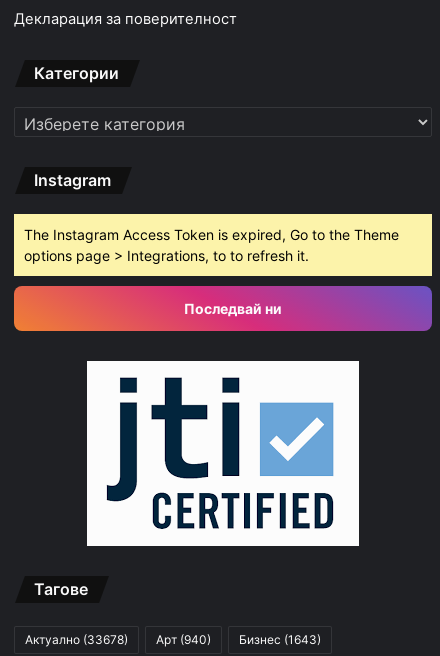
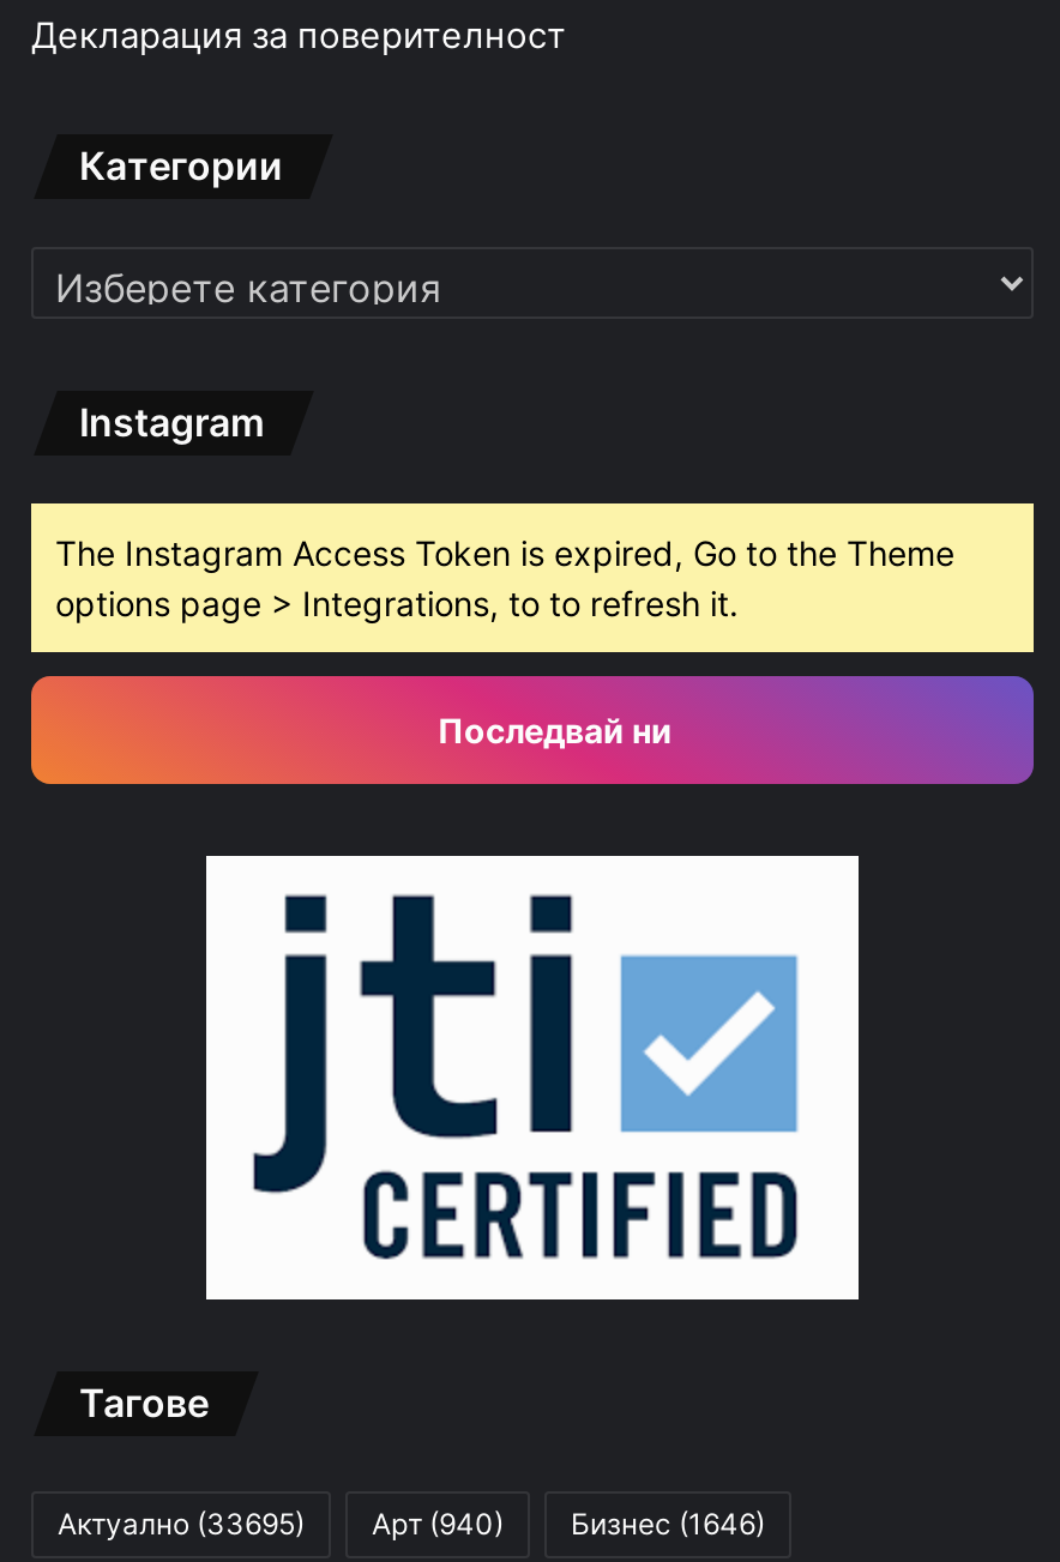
[25,631,128,646] Актуално (33678) -> [58,1507,305,1543] Актуално (33695)
[239,631,321,646] Бизнес (1643) -> [571,1507,765,1543] Бизнес (1646)

